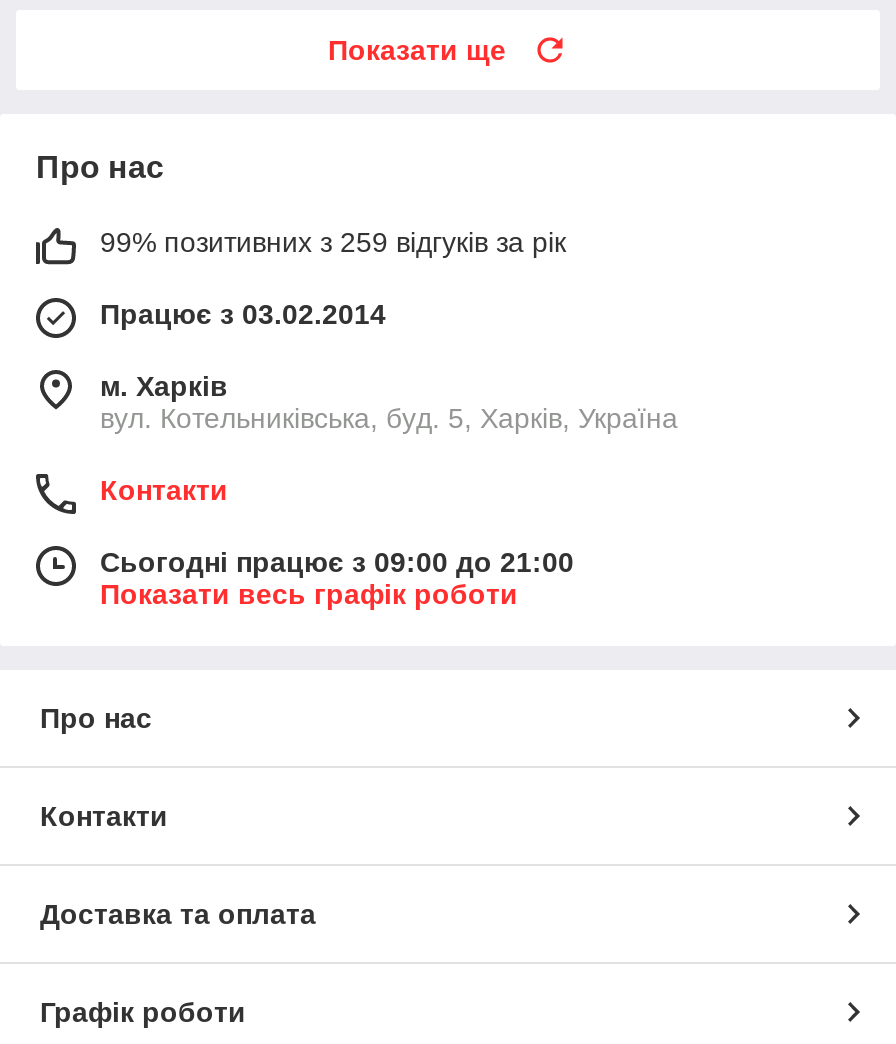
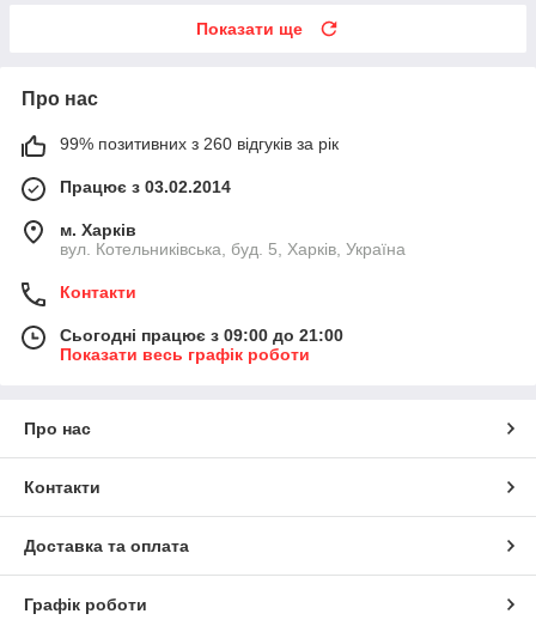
[100,227,566,259] 99% позитивних з 259 відгуків за рік -> [60,135,339,154] 99% позитивних з 260 відгуків за рік

